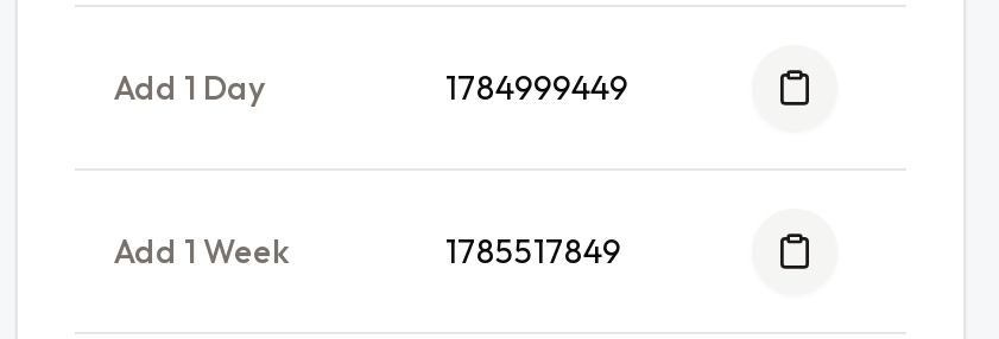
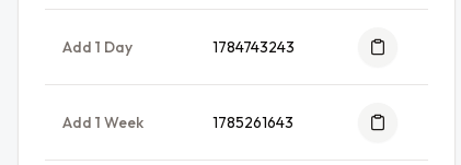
[445,66,628,109] 1784999449 -> [212,37,295,57] 1784743243
[445,230,621,273] 1785517849 -> [212,113,293,132] 1785261643

